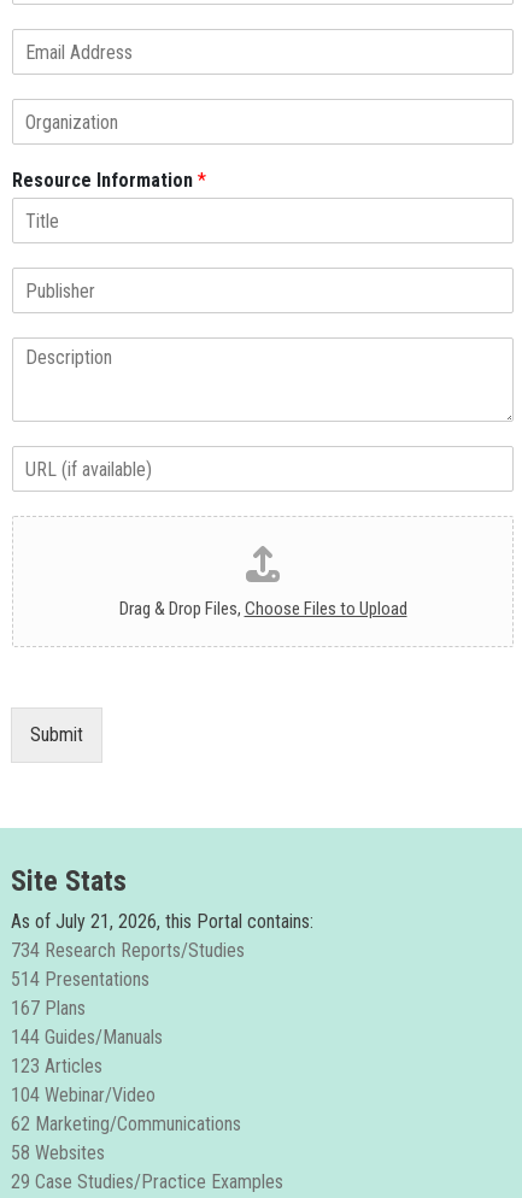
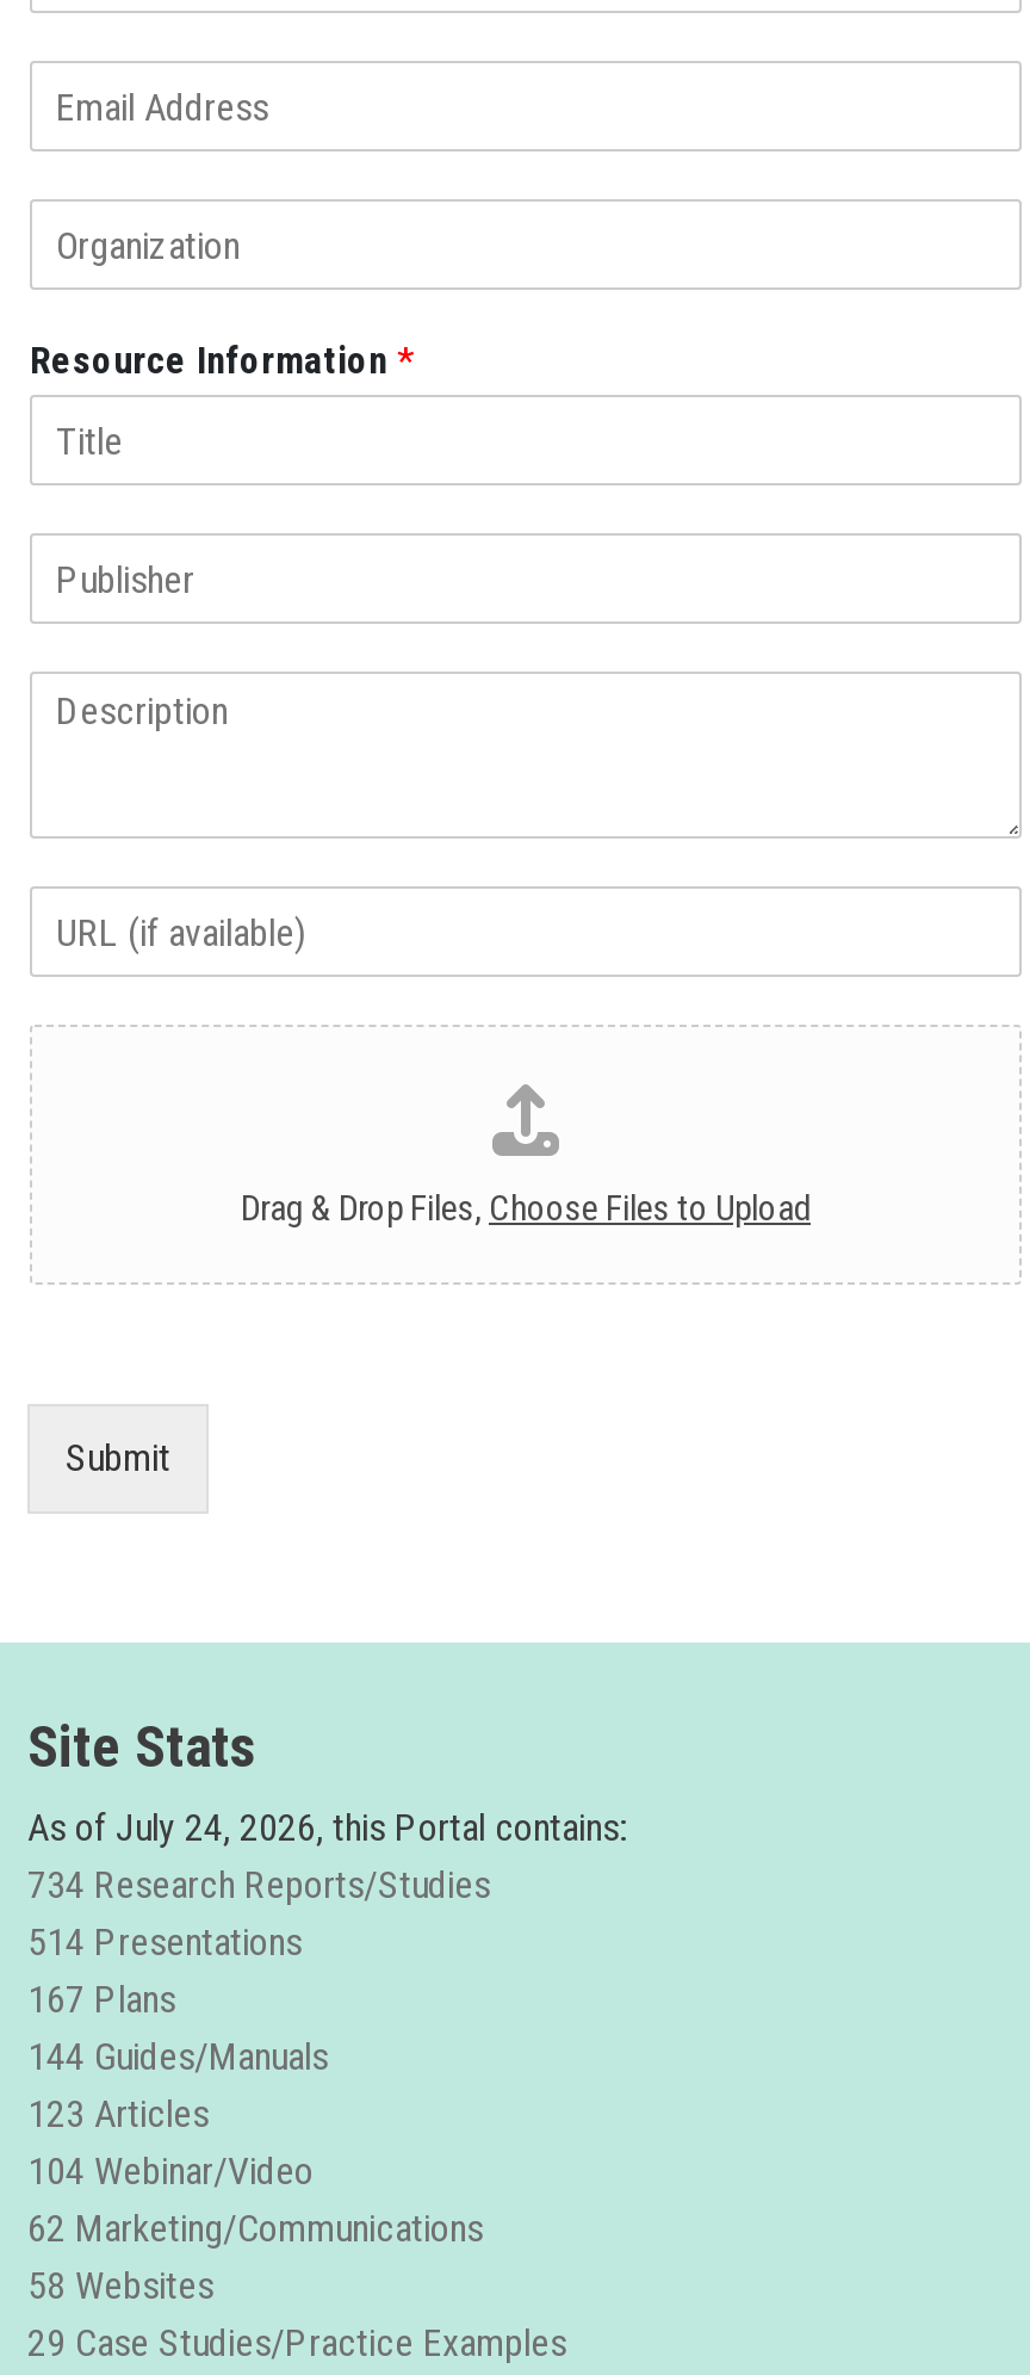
[11,910,313,933] As of July 21, 2026, this Portal contains: -> [27,1806,626,1851] As of July 24, 2026, this Portal contains:

